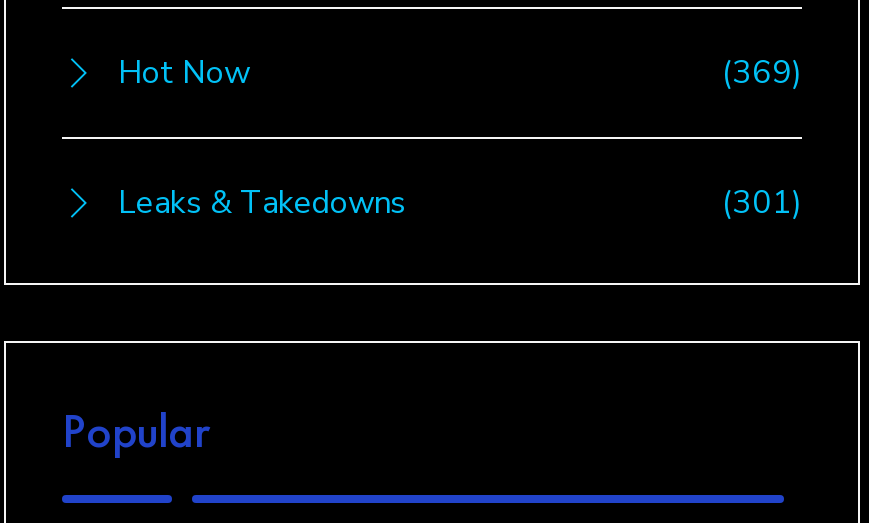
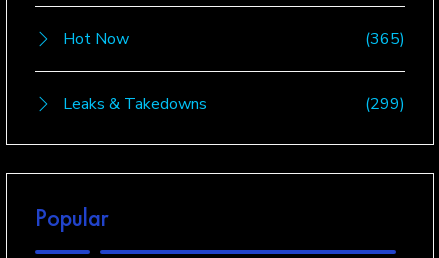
[722,52,802,96] (369) -> [365,28,405,50] (365)
[722,182,802,226] (301) -> [365,93,405,115] (299)

